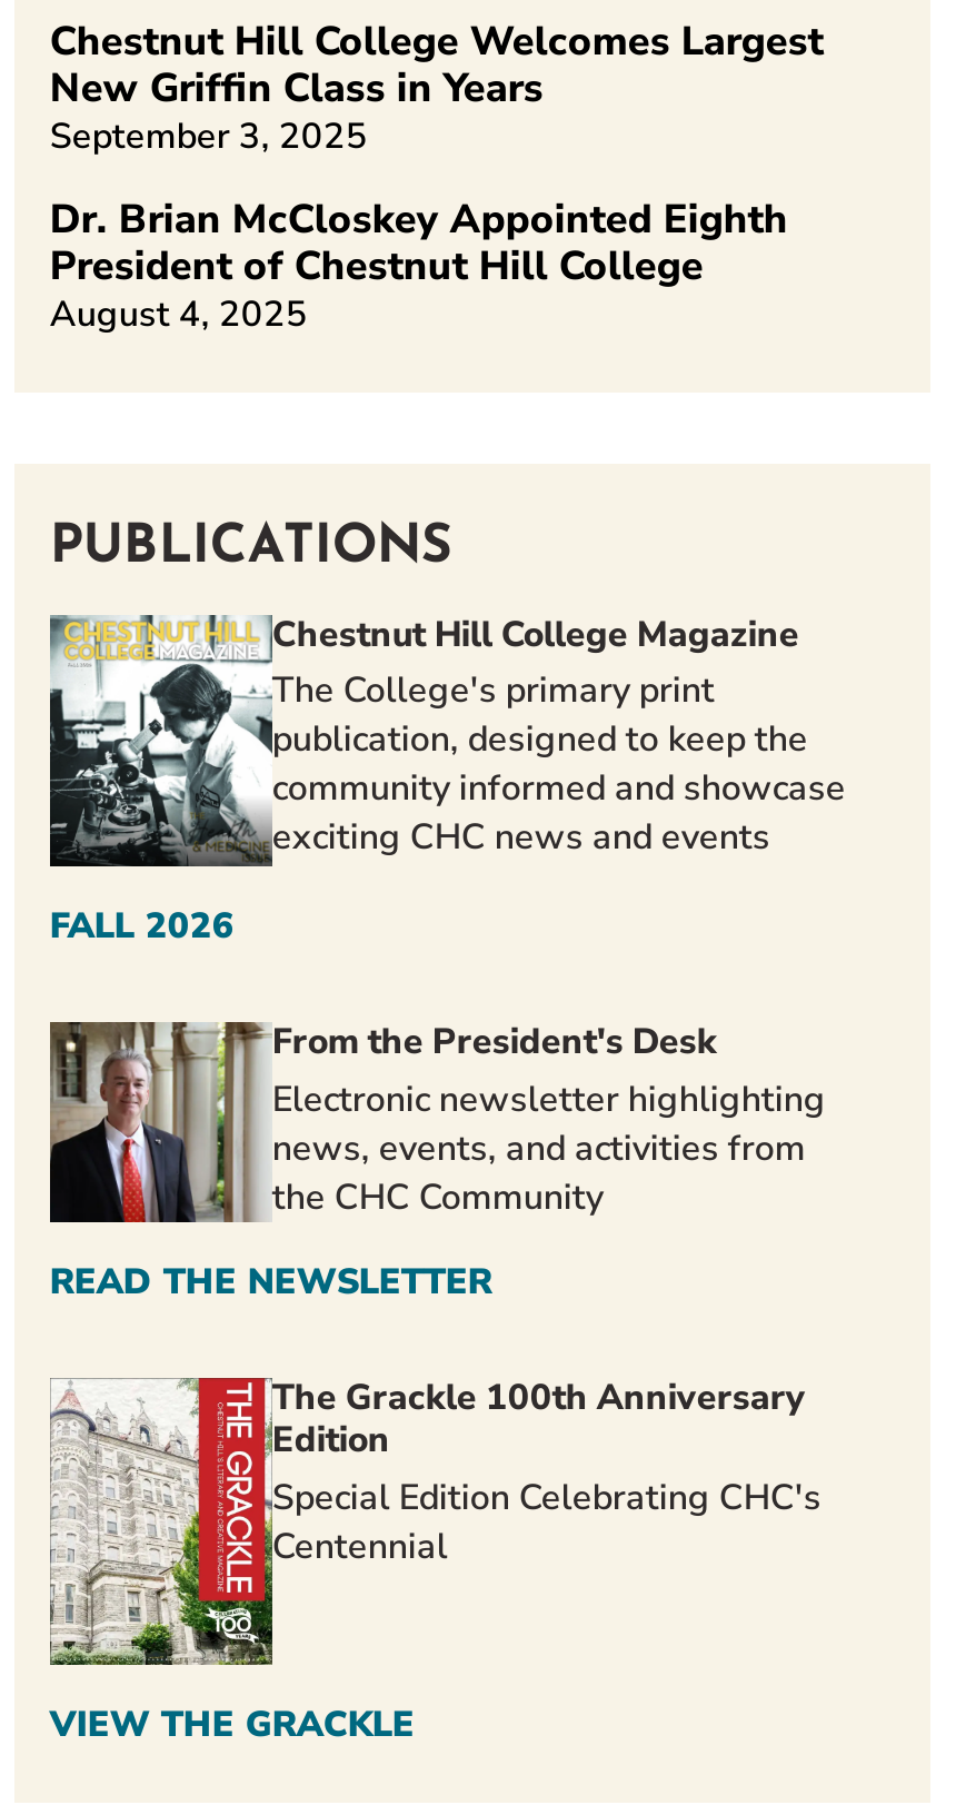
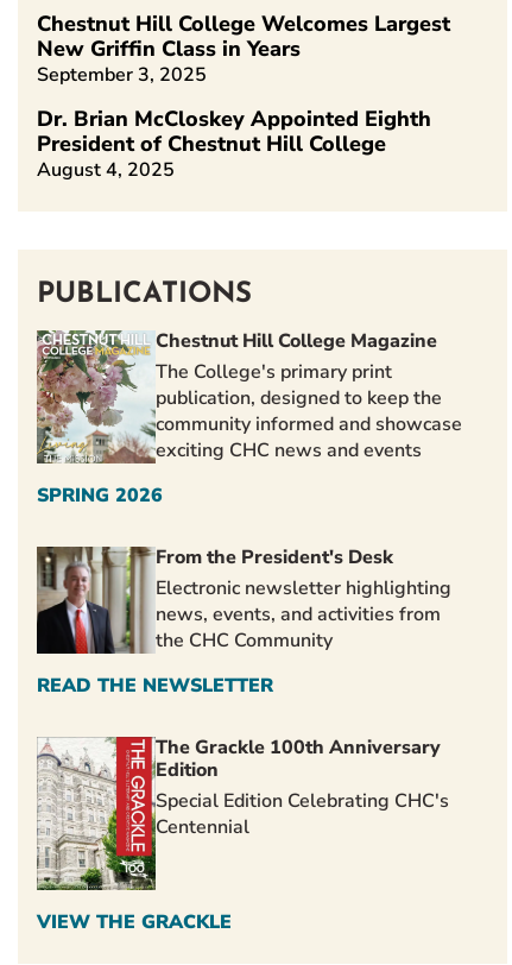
[48,612,263,952] [image] | FALL 2026 -> [36,329,163,509] [image] | SPRING 2026

